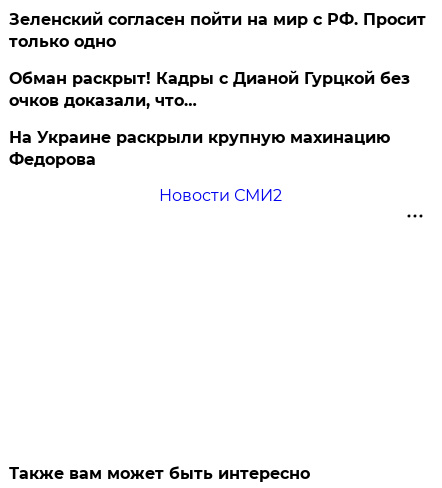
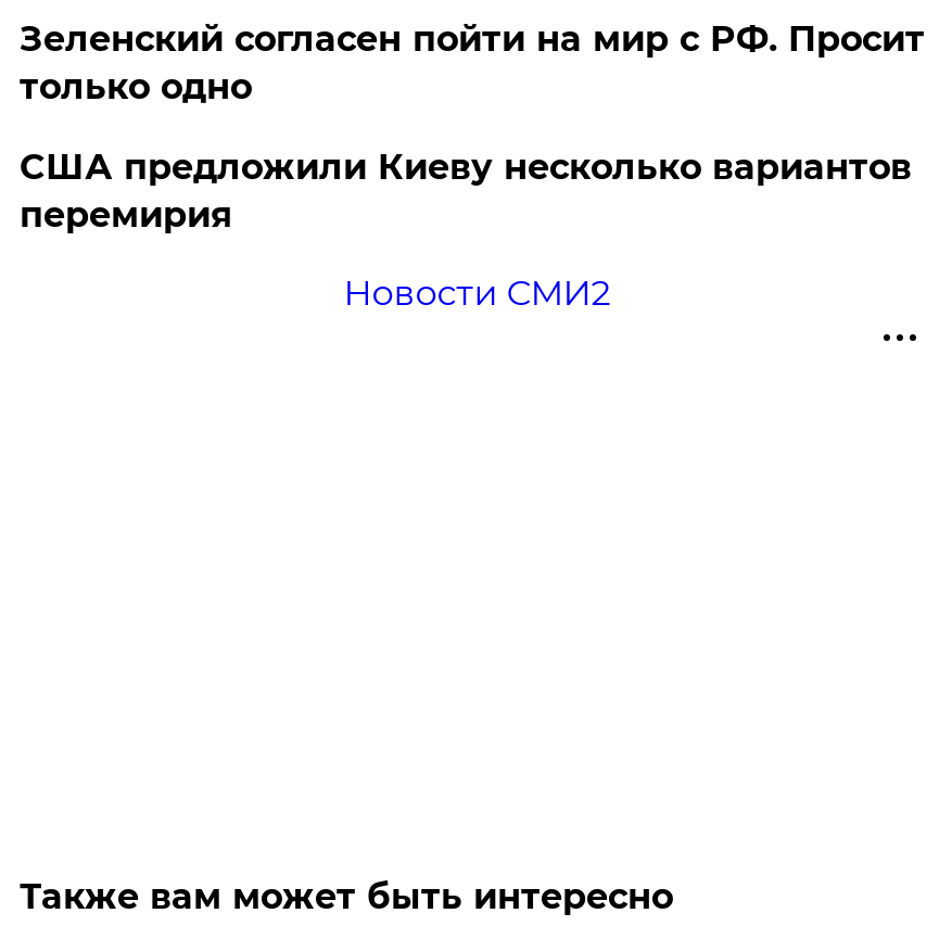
[9,69,410,169] Обман раскрыт! Кадры с Дианой Гурцкой без | очков доказали, что… | На Украине раскрыли крупную махинацию | Федорова -> [19,146,912,235] США предложили Киеву несколько вариантов | перемирия

